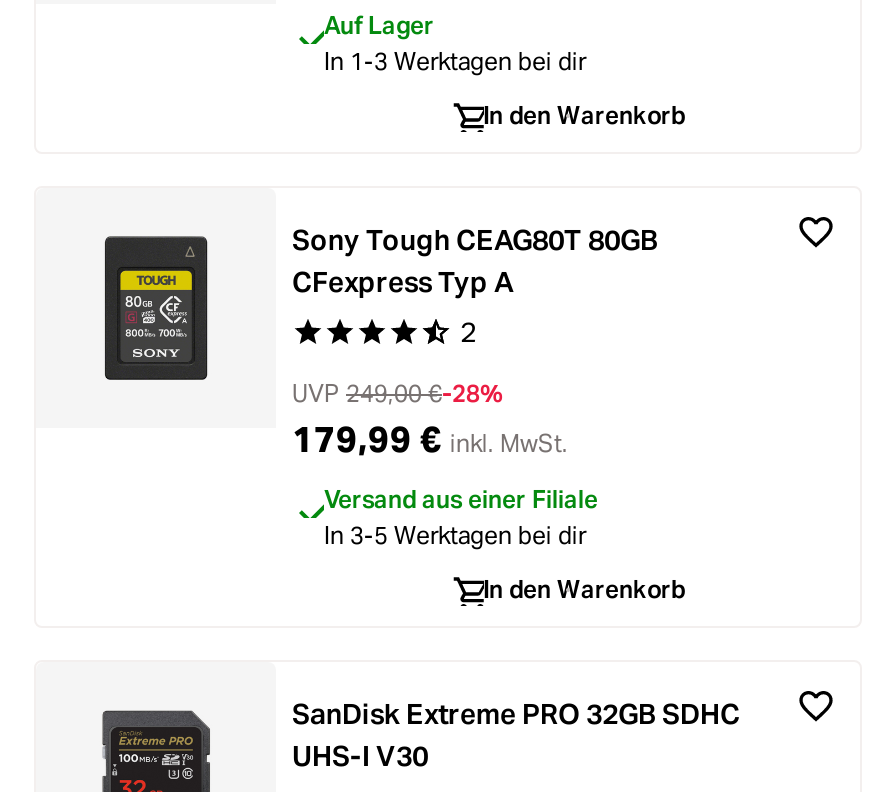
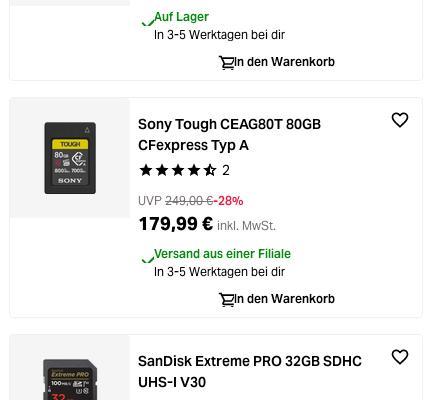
[324,46,586,76] In 1-3 Werktagen bei dir -> [154,27,285,42] In 3-5 Werktagen bei dir

